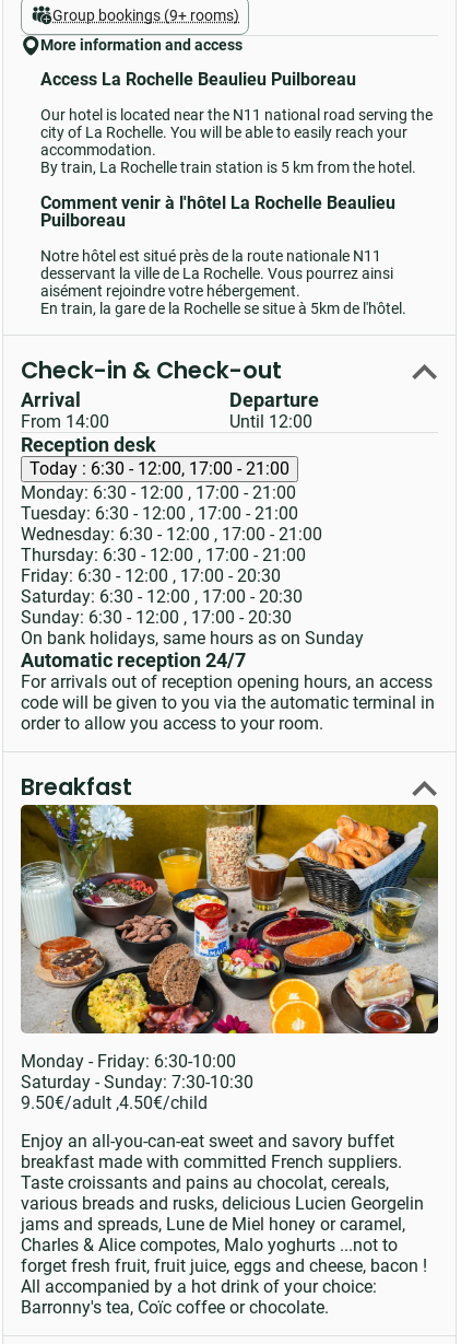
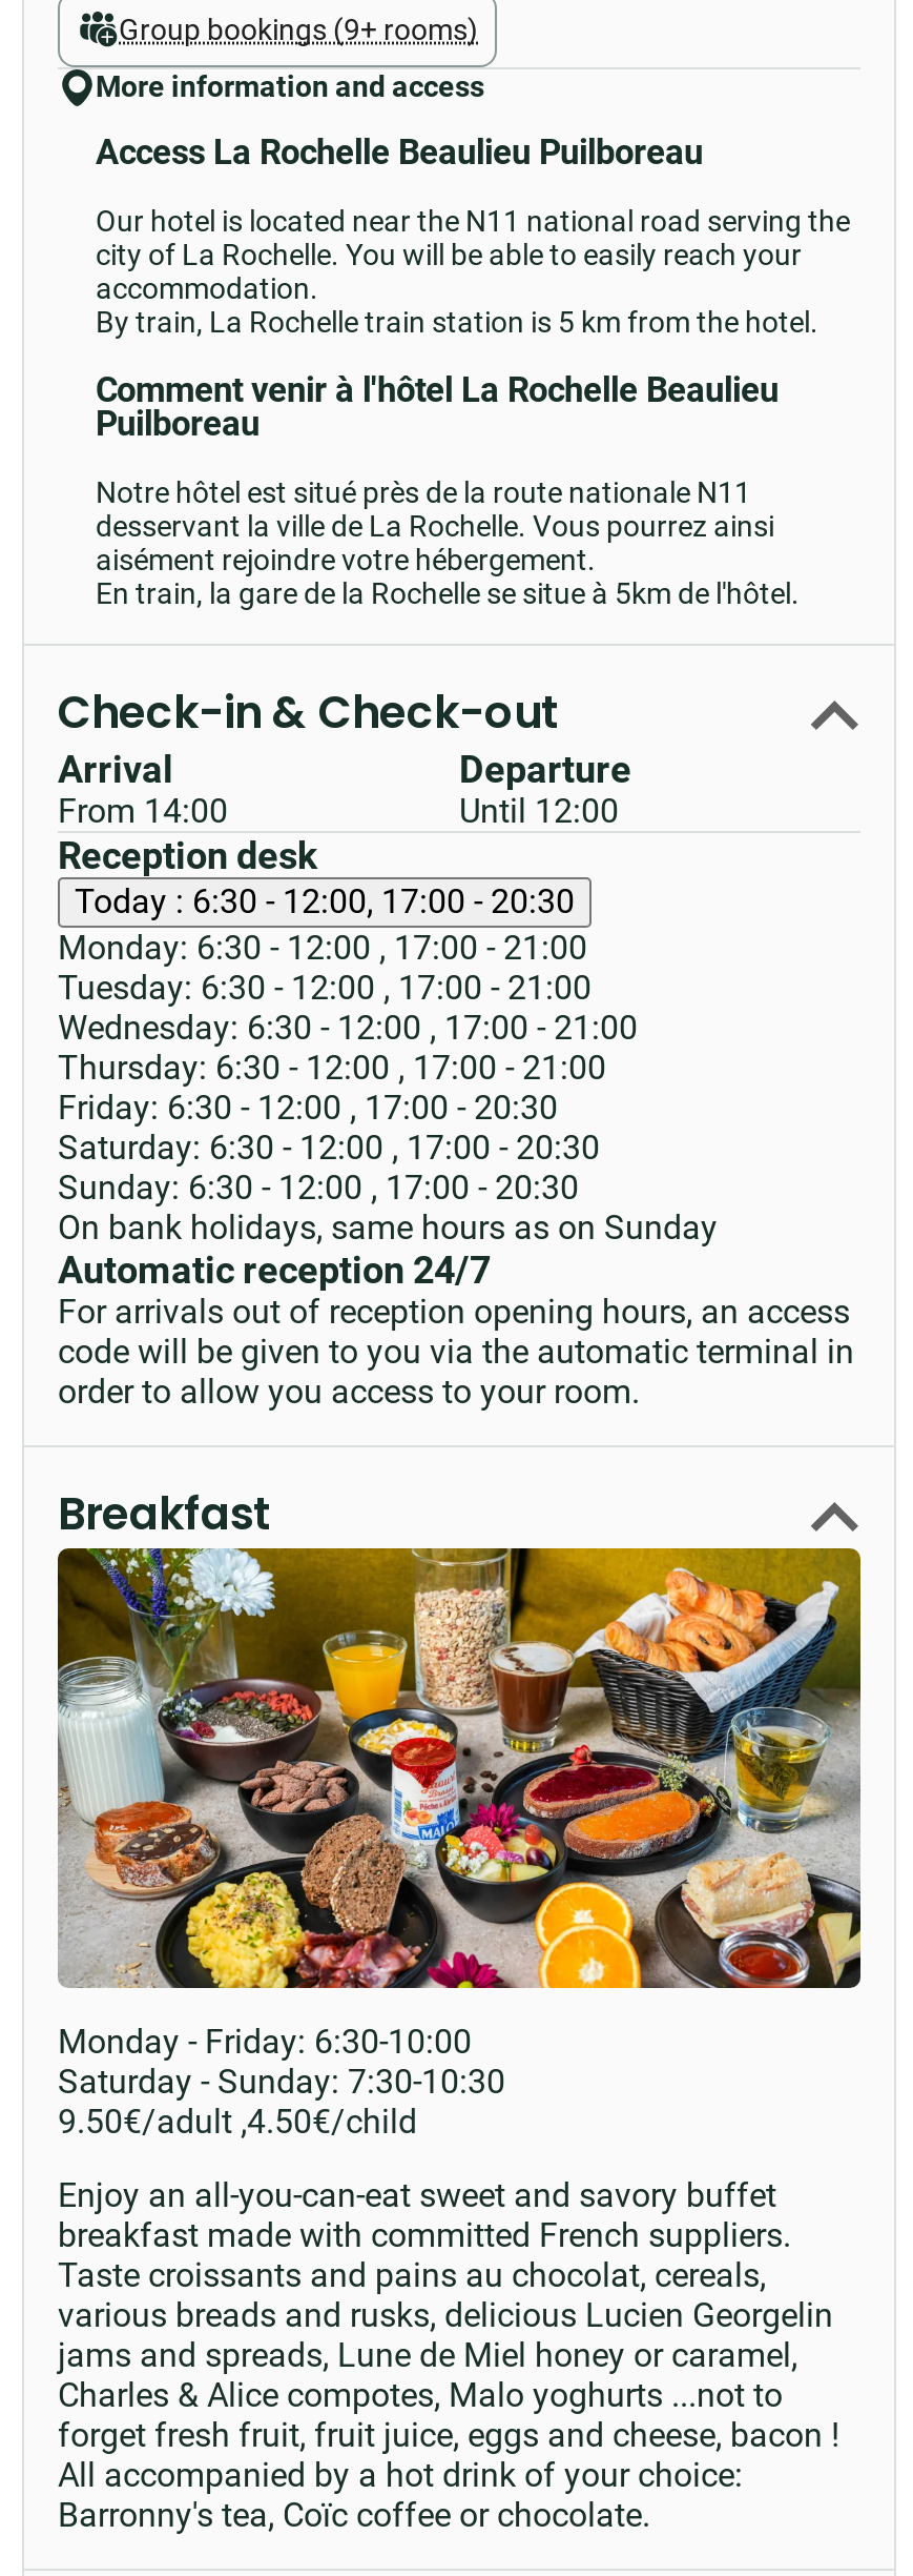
[29,458,289,479] Today : 6:30 - 12:00, 17:00 - 21:00 -> [75,882,575,922] Today : 6:30 - 12:00, 17:00 - 20:30

